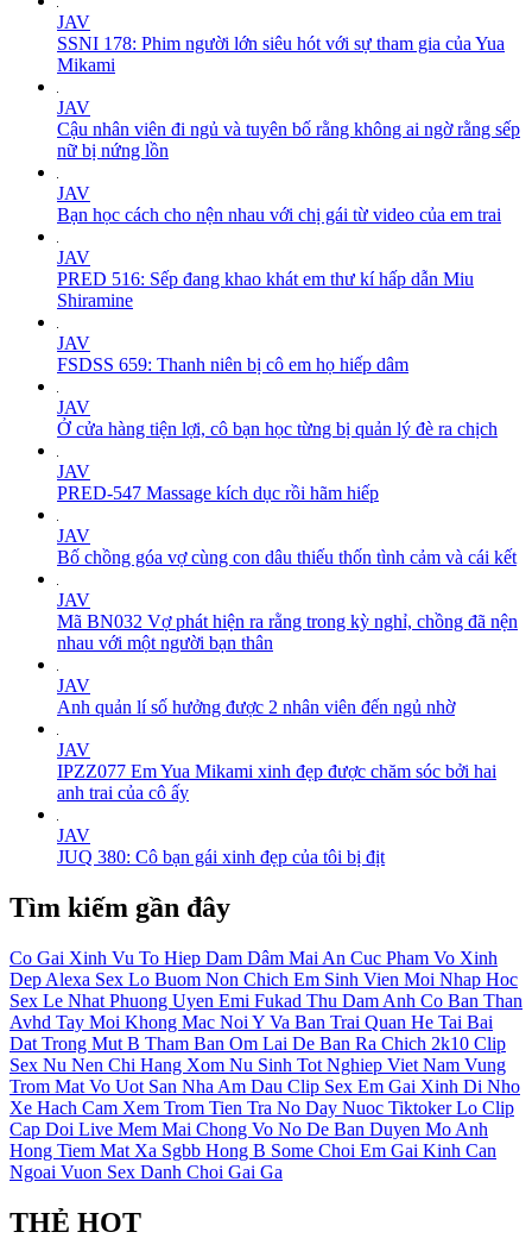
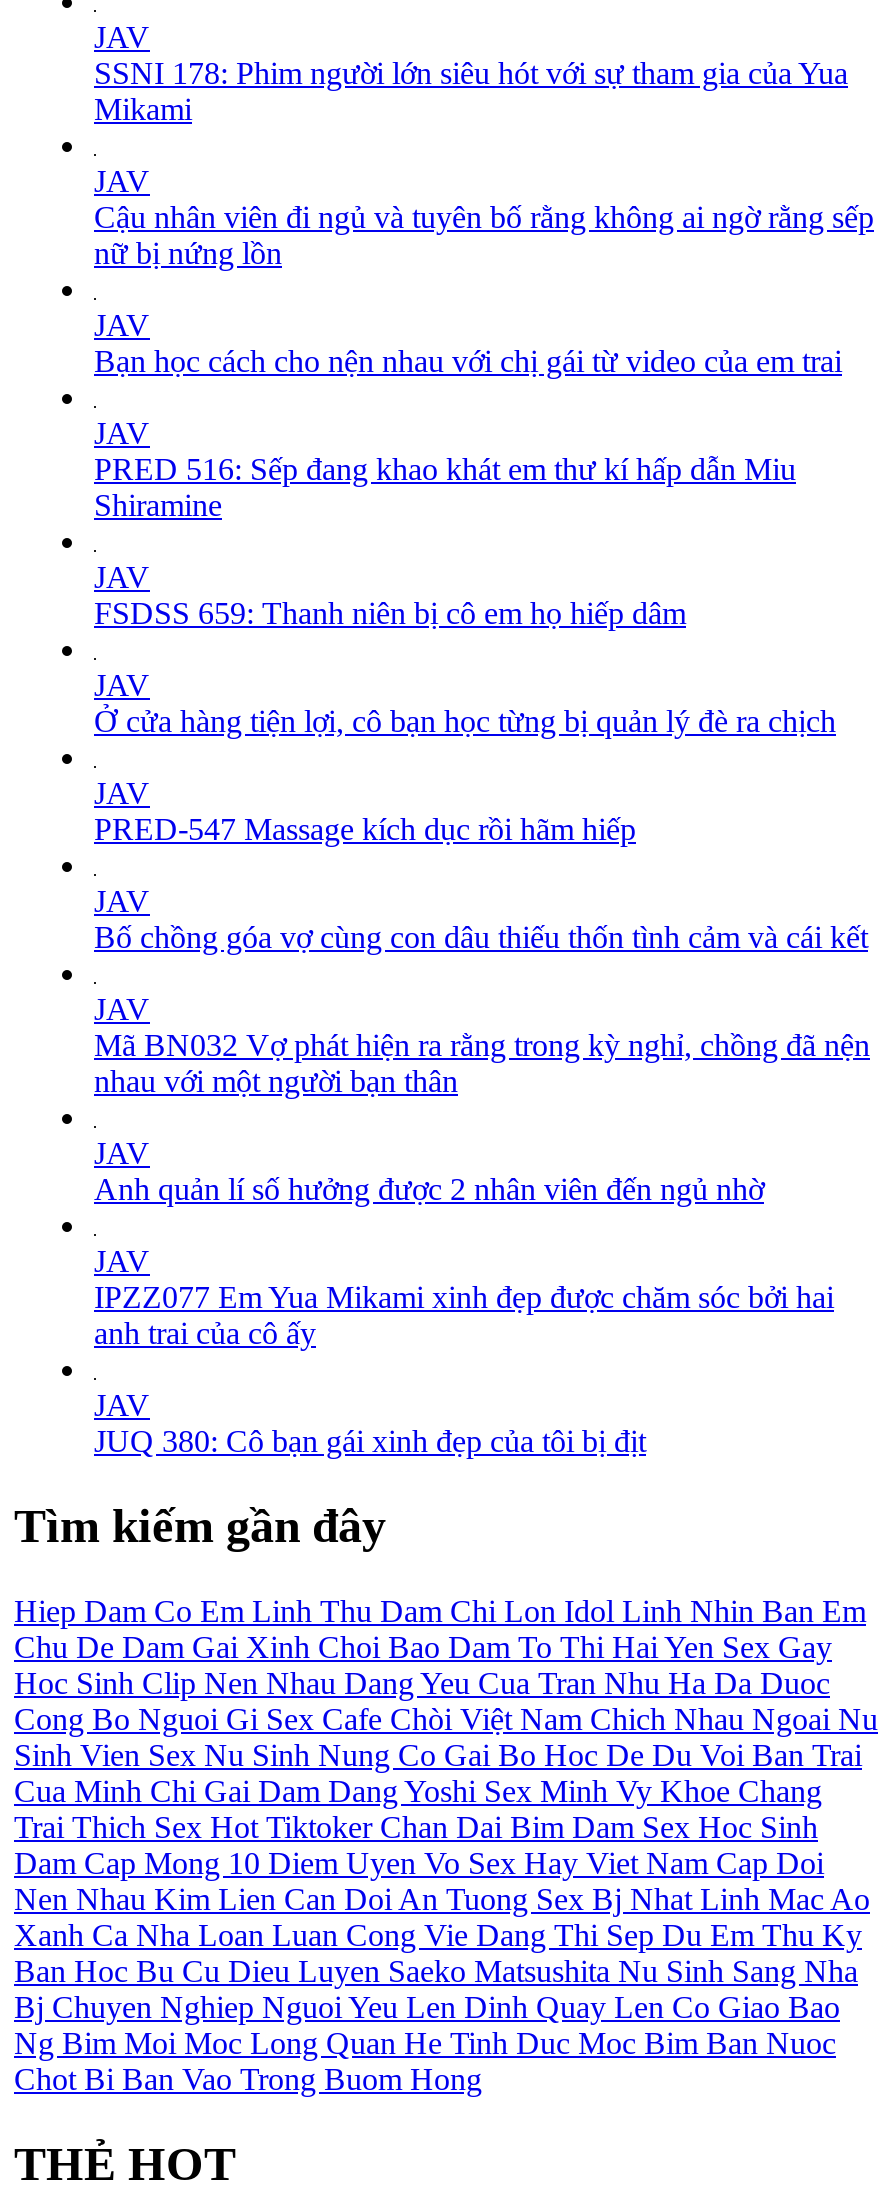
[9,948,522,1182] Co Gai Xinh Vu To Hiep Dam Dâm Mai An Cuc Pham Vo Xinh | Dep Alexa Sex Lo Buom Non Chich Em Sinh Vien Moi Nhap Hoc | Sex Le Nhat Phuong Uyen Emi Fukad Thu Dam Anh Co Ban Than | Avhd Tay Moi Khong Mac Noi Y Va Ban Trai Quan He Tai Bai | Dat Trong Mut B Tham Ban Om Lai De Ban Ra Chich 2k10 Clip | Sex Nu Nen Chi Hang Xom Nu Sinh Tot Nghiep Viet Nam Vung | Trom Mat Vo Uot San Nha Am Dau Clip Sex Em Gai Xinh Di Nho | Xe Hach Cam Xem Trom Tien Tra No Day Nuoc Tiktoker Lo Clip | Cap Doi Live Mem Mai Chong Vo No De Ban Duyen Mo Anh | Hong Tiem Mat Xa Sgbb Hong B Some Choi Em Gai Kinh Can | Ngoai Vuon Sex Danh Choi Gai Ga -> [14,1594,878,2096] Hiep Dam Co Em Linh Thu Dam Chi Lon Idol Linh Nhin Ban Em | Chu De Dam Gai Xinh Choi Bao Dam To Thi Hai Yen Sex Gay | Hoc Sinh Clip Nen Nhau Dang Yeu Cua Tran Nhu Ha Da Duoc | Cong Bo Nguoi Gi Sex Cafe Chòi Việt Nam Chich Nhau Ngoai Nu | Sinh Vien Sex Nu Sinh Nung Co Gai Bo Hoc De Du Voi Ban Trai | Cua Minh Chi Gai Dam Dang Yoshi Sex Minh Vy Khoe Chang | Trai Thich Sex Hot Tiktoker Chan Dai Bim DamSex Hoc Sinh | Dam Cap Mong 10 Diem Uyen Vo Sex Hay Viet Nam Cap Doi | Nen Nhau Kim Lien Can Doi An Tuong Sex Bj Nhat Linh Mac Ao | Xanh Ca Nha Loan Luan Cong Vie Dang Thi Sep Du Em Thu Ky | Ban Hoc Bu Cu Dieu Luyen Saeko Matsushita Nu Sinh Sang Nha | Bj Chuyen Nghiep Nguoi Yeu Len Dinh Quay Len Co GiaoBao | Ng Bim Moi Moc Long Quan He Tinh Duc Moc Bim Ban Nuoc | Chot Bi Ban Vao Trong Buom Hong

